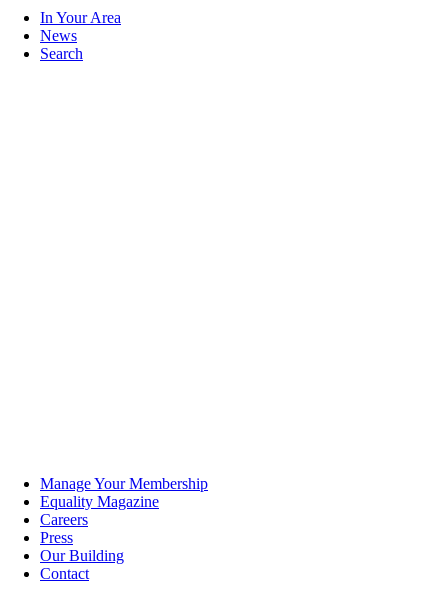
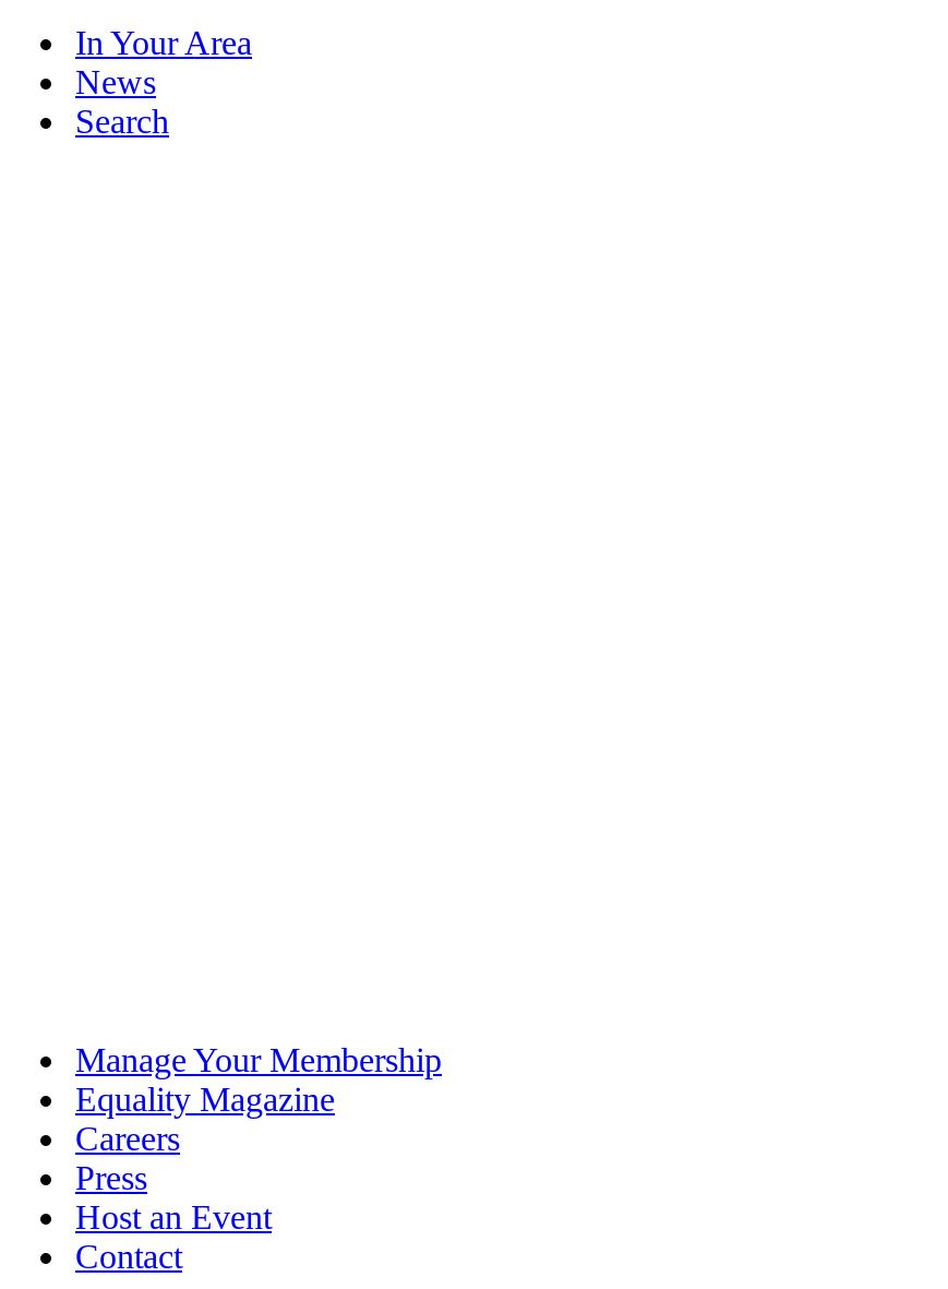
[40,547,124,564] Our Building -> [75,1199,272,1236] Host an Event

